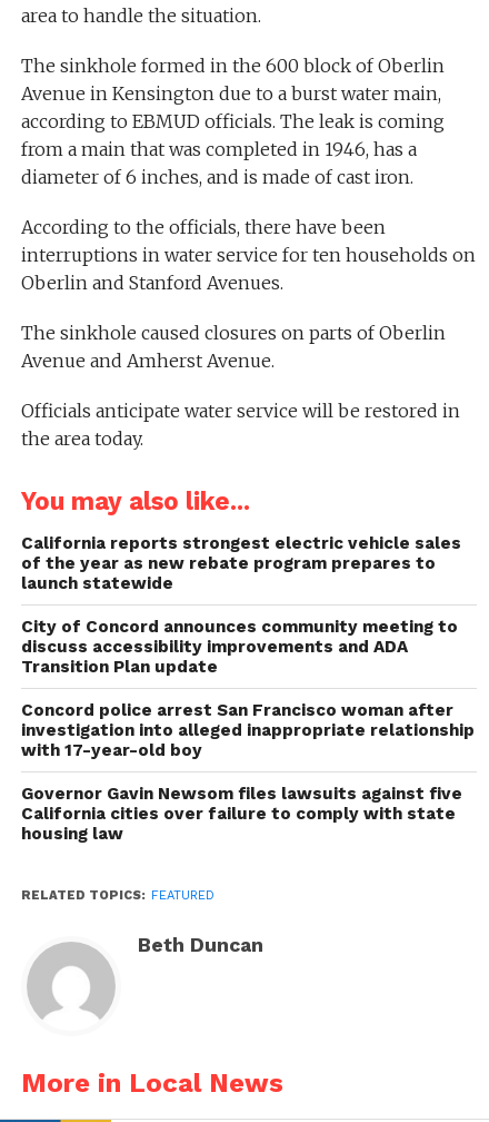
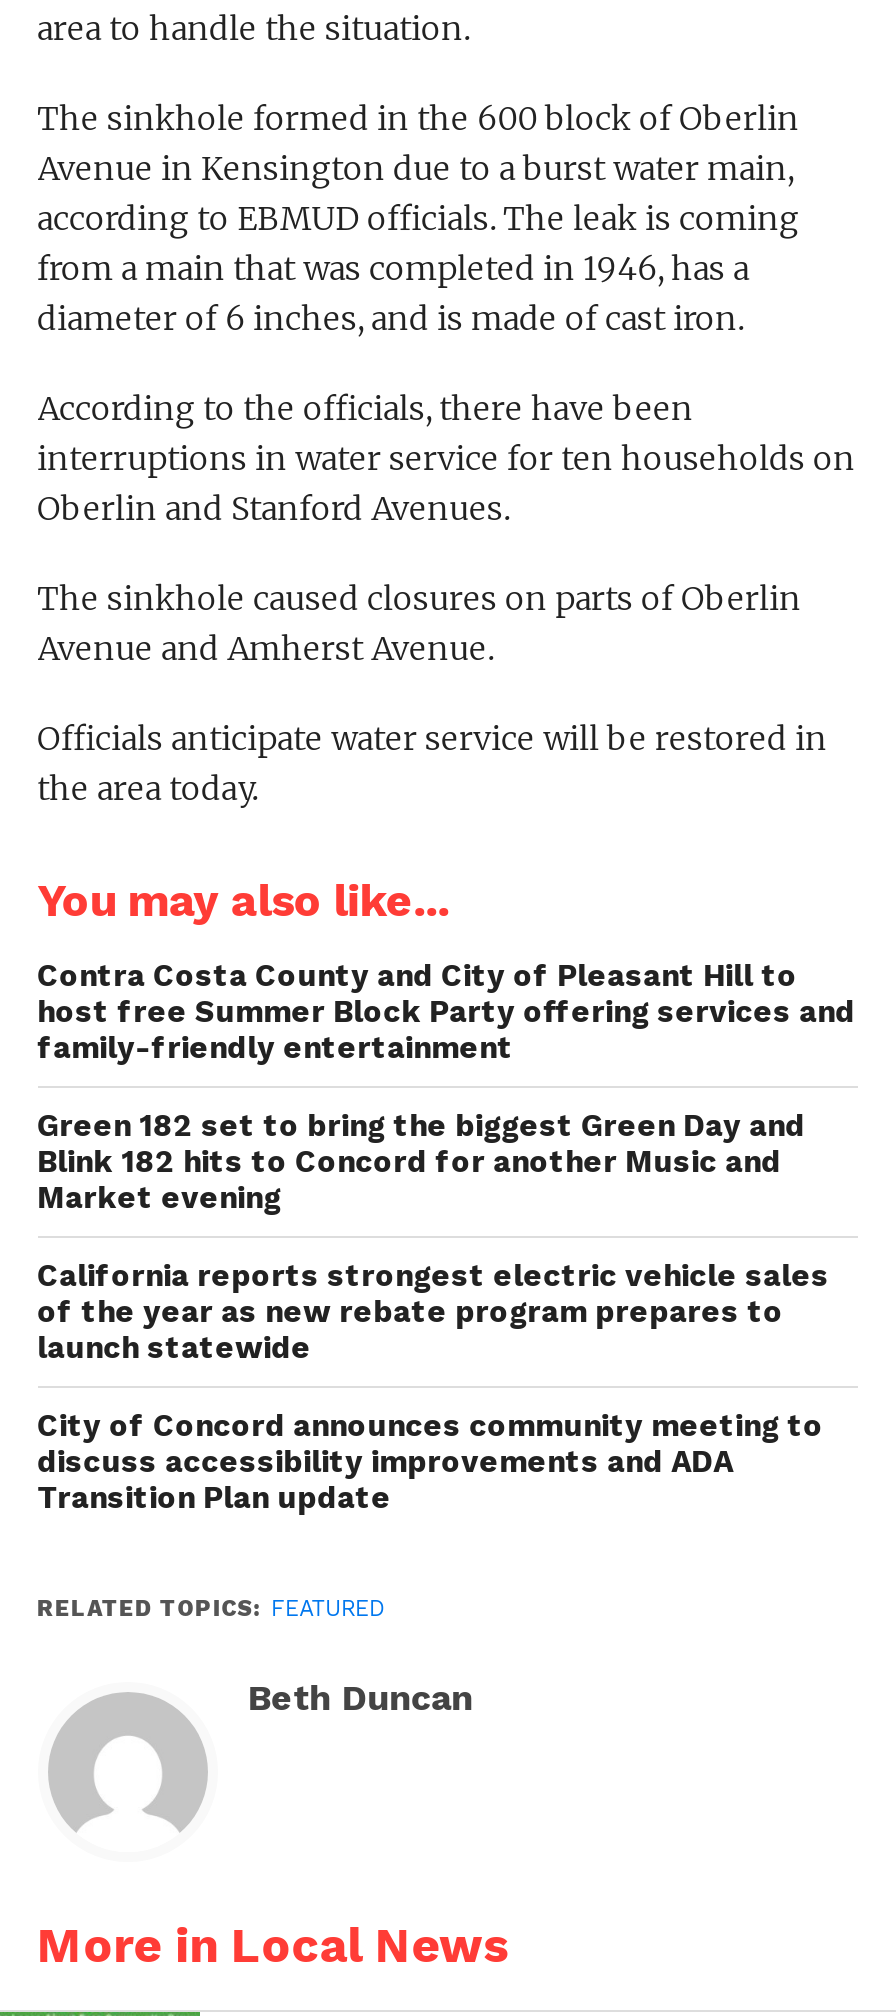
none -> [37,958,855,1216] Contra Costa County and City of Pleasant Hill to | host free Summer Block Party offering services and | family-friendly entertainment | Green 182 set to bring the biggest Green Day and | Blink 182 hits to Concord for another Music and | Market evening
moved [21,533,461,677] -> [37,1258,829,1516]: California reports strongest electric vehicle sales | of the year as new rebate program prepares to | launch statewide | City of Concord announces community meeting to | discuss accessibility improvements and ADA | Transition Plan update
[21,700,474,844] Concord police arrest San Francisco woman after | investigation into alleged inappropriate relationship | with 17-year-old boy | Governor Gavin Newsom files lawsuits against five | California cities over failure to comply with state | housing law -> none

